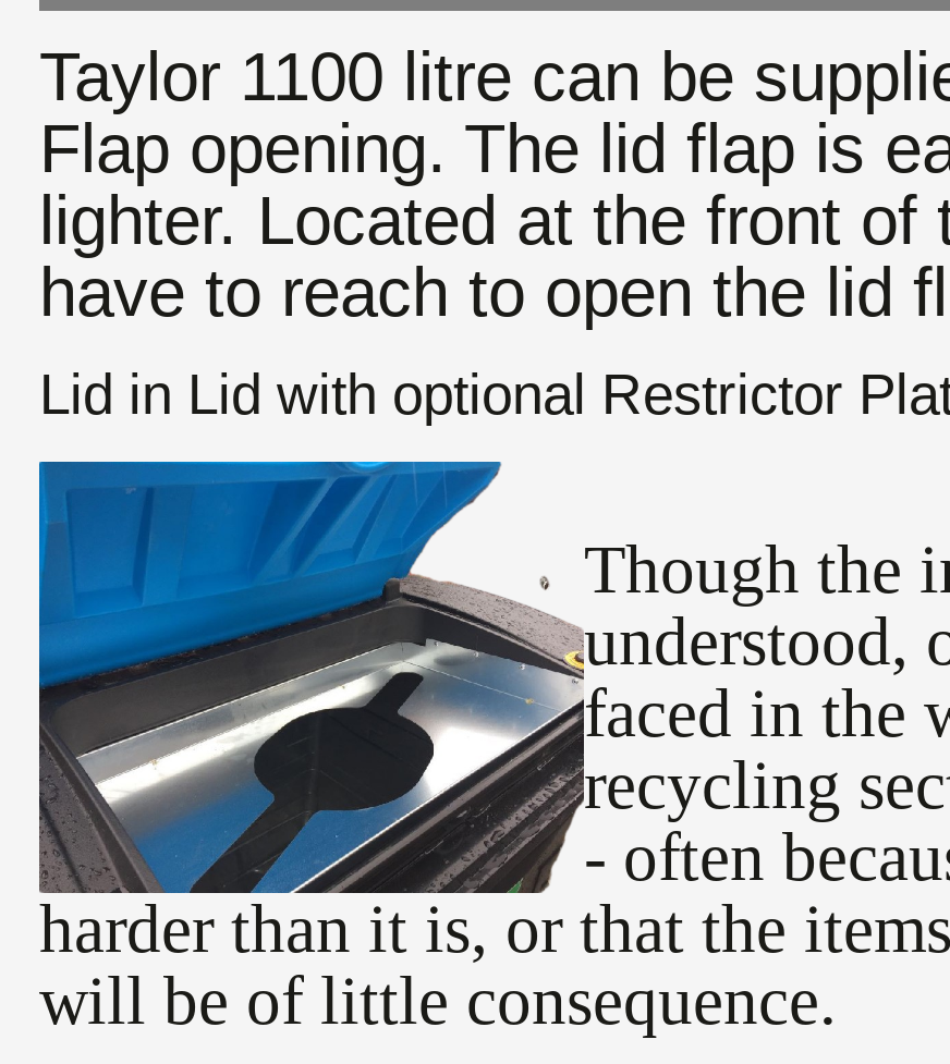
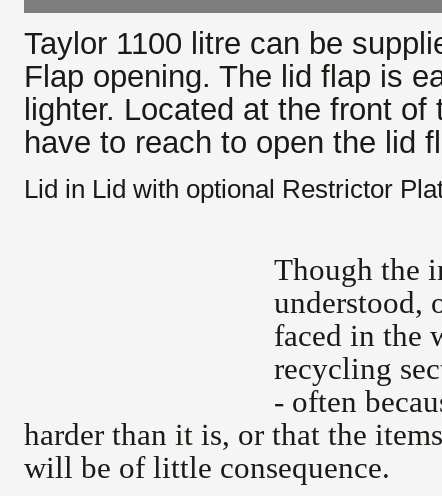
[37,460,577,886] [image] -> none

